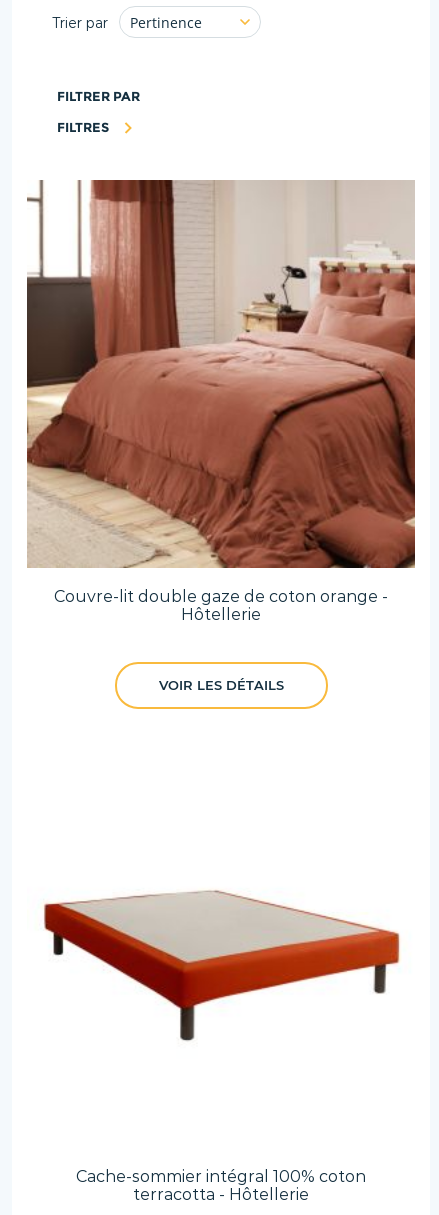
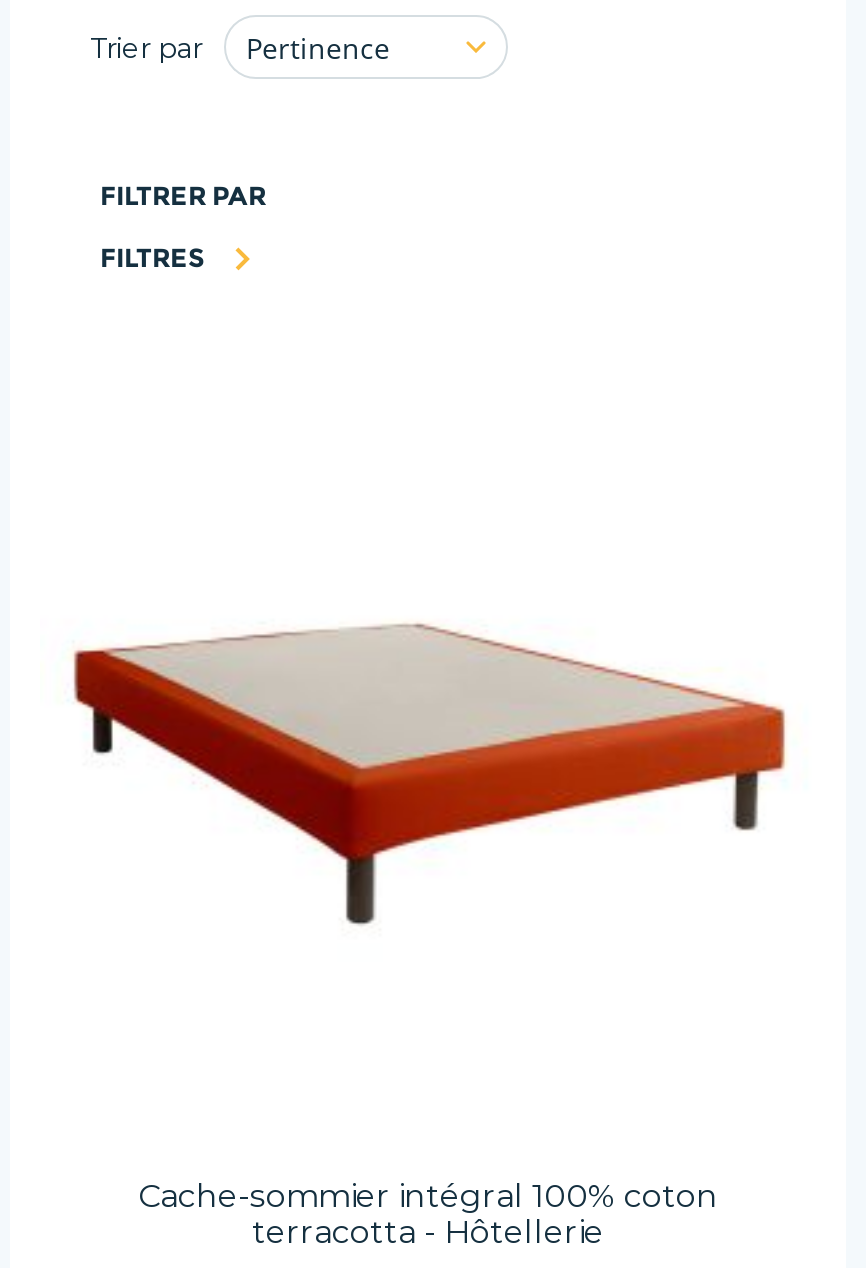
[26,179,416,624] [image] | Couvre-lit double gaze de coton orange - | Hôtellerie -> none
[158,677,283,693] VOIR LES DÉTAILS -> none

